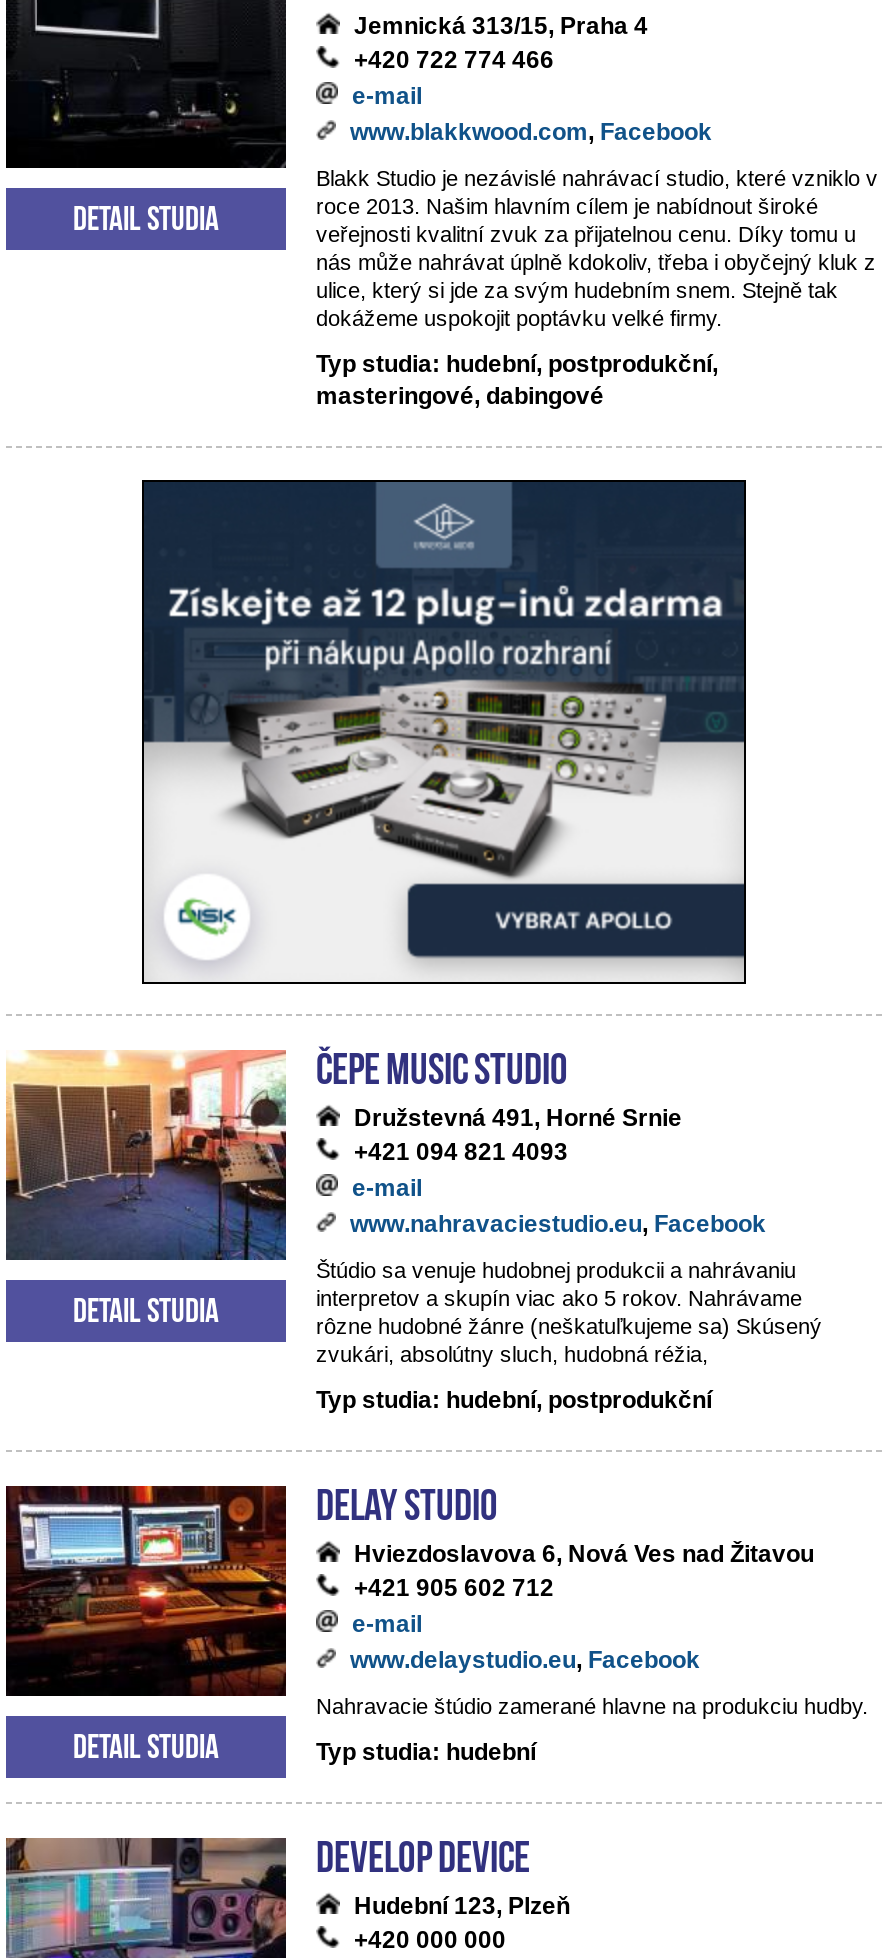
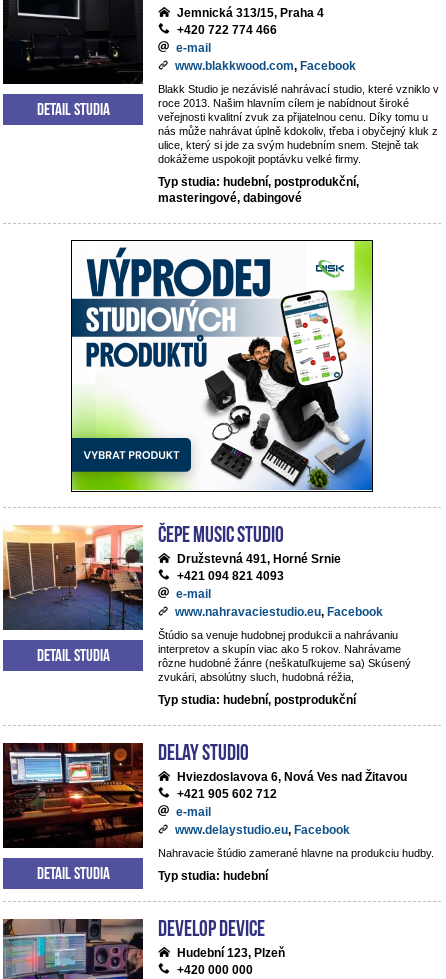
[142,480,746,982] [image] -> [71,240,373,491] [image]

